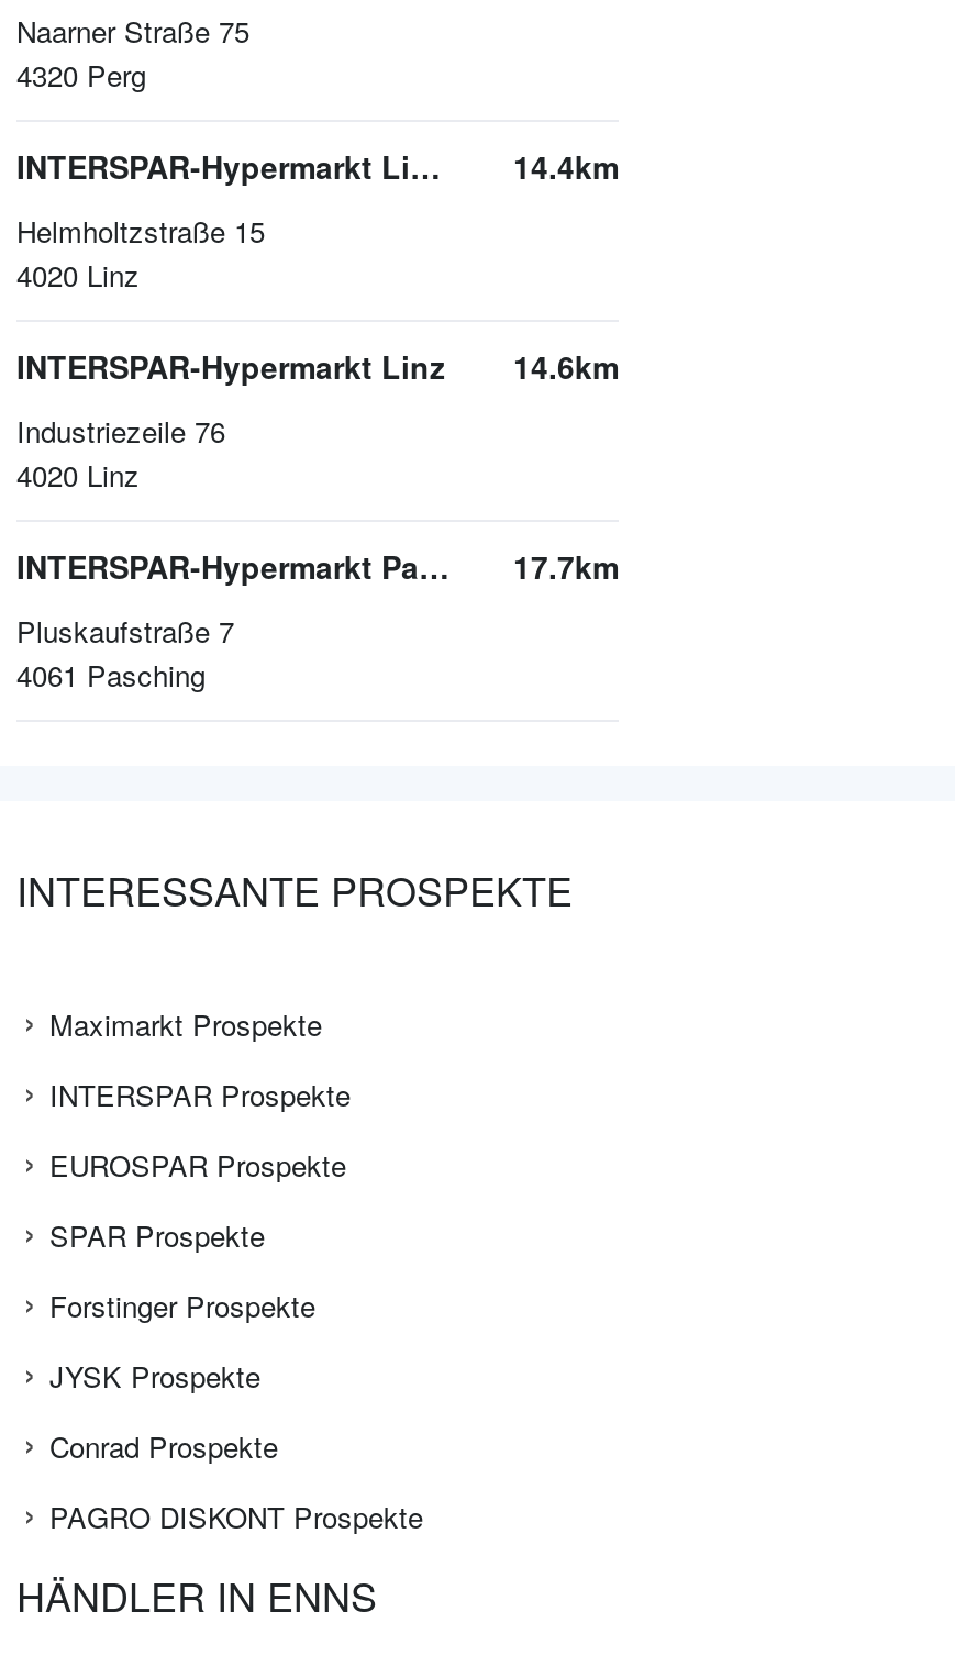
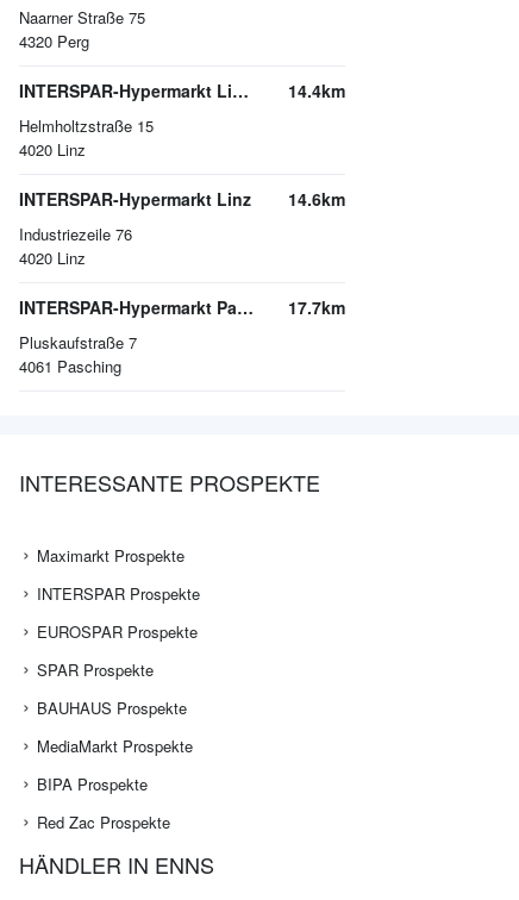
[49,1285,315,1327] Forstinger Prospekte -> [37,697,187,719] BAUHAUS Prospekte
[49,1355,260,1397] JYSK Prospekte -> [37,735,193,757] MediaMarkt Prospekte
[49,1426,278,1467] Conrad Prospekte -> [37,773,148,795] BIPA Prospekte
[49,1496,423,1538] PAGRO DISKONT Prospekte -> [37,811,170,834] Red Zac Prospekte

